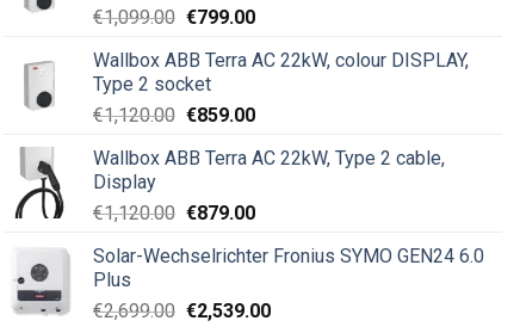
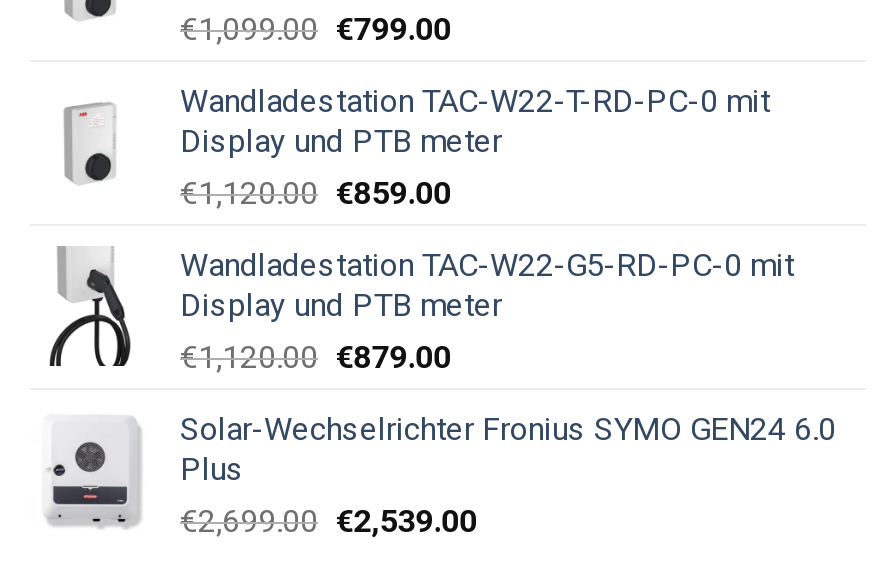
[93,49,469,96] Wallbox ABB Terra AC 22kW, colour DISPLAY, | Type 2 socket -> [180,82,770,160] Wandladestation TAC-W22-T-RD-PC-0 mit | Display und PTB meter
[93,147,445,194] Wallbox ABB Terra AC 22kW, Type 2 cable, | Display -> [180,246,794,324] Wandladestation TAC-W22-G5-RD-PC-0 mit | Display und PTB meter

